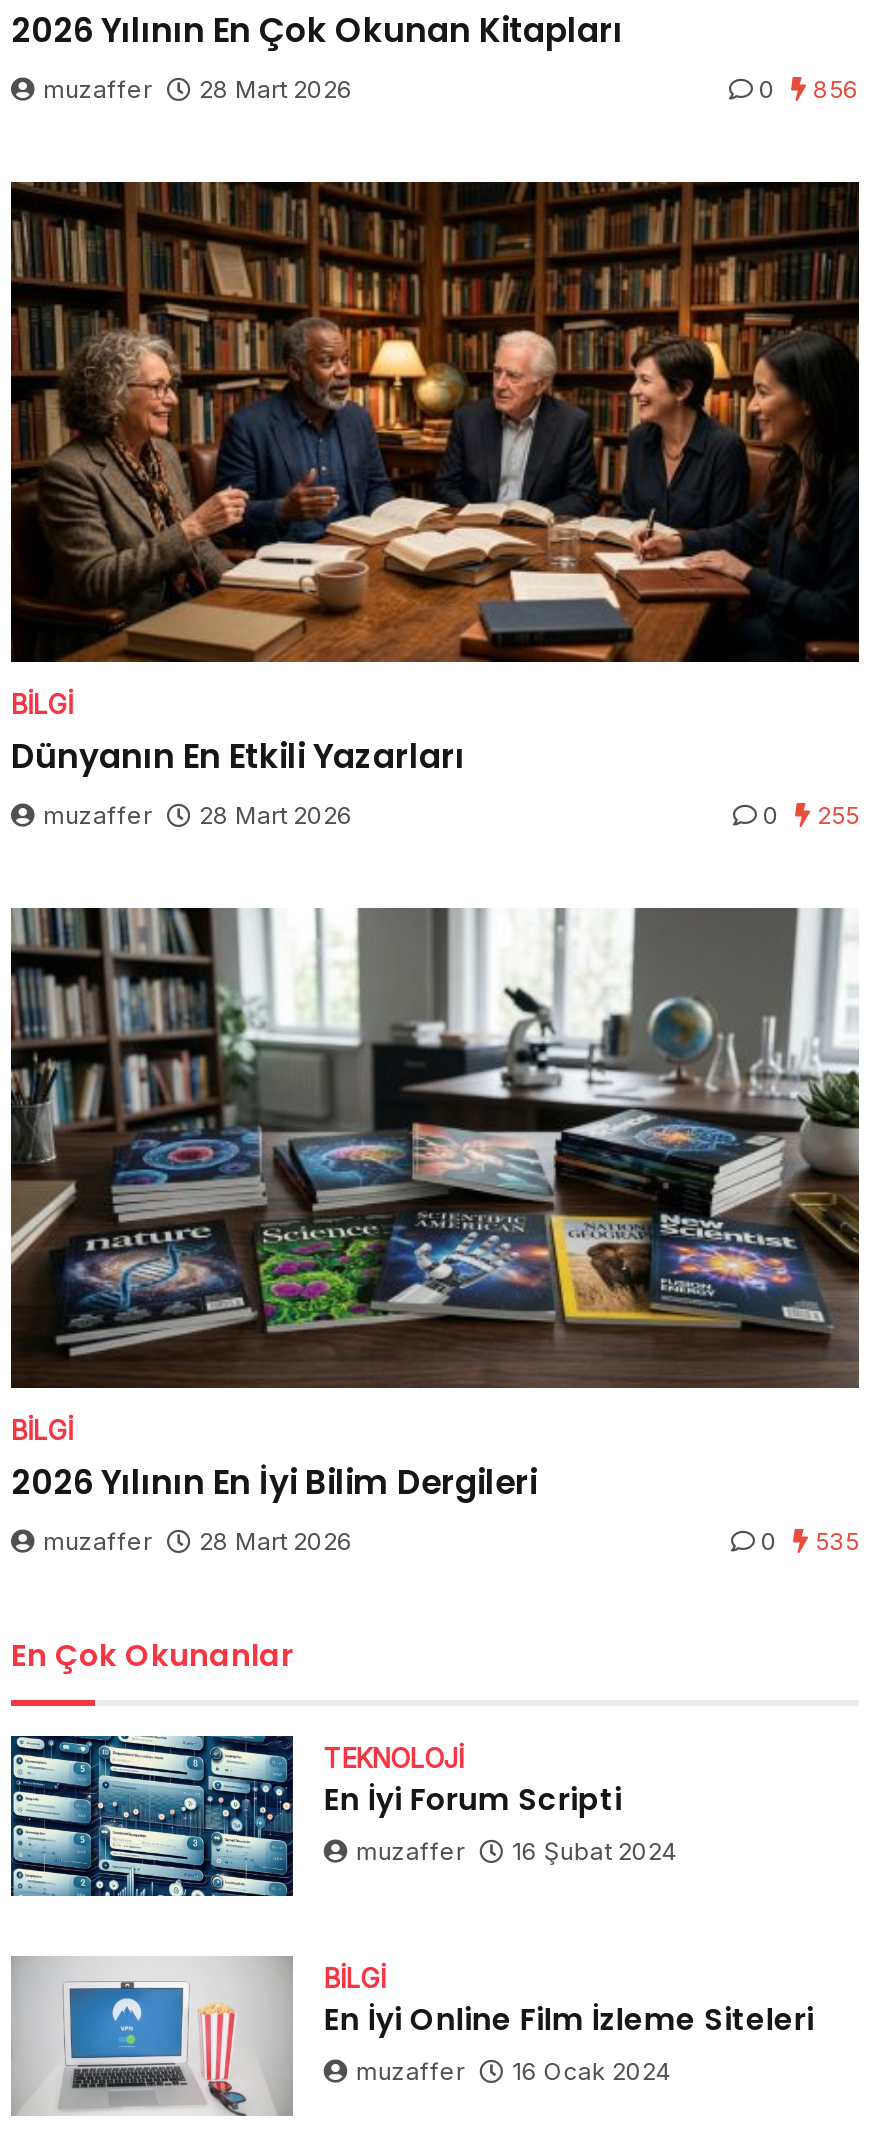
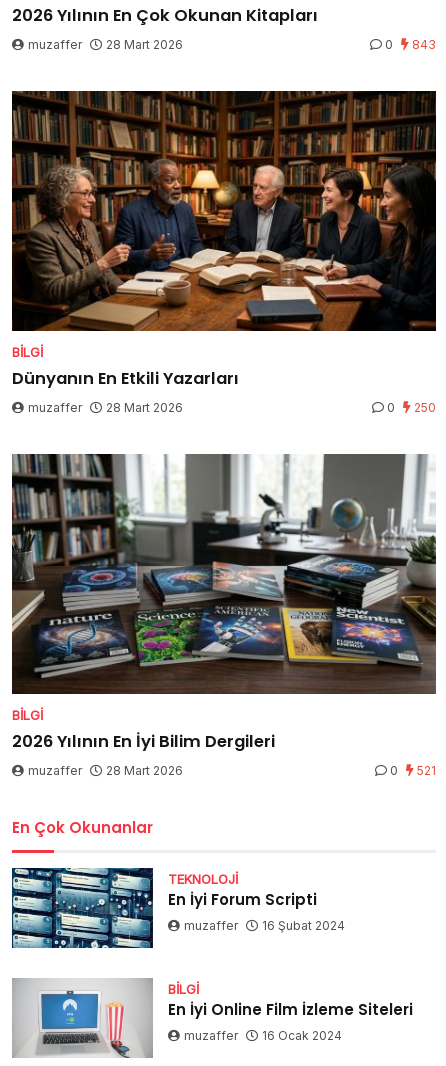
[753,73,859,103] 0 856 -> [382,37,436,52] 0 843
[757,800,859,830] 0 255 -> [384,400,436,415] 0 250
[755,1526,859,1556] 0 535 -> [387,763,436,778] 0 521

